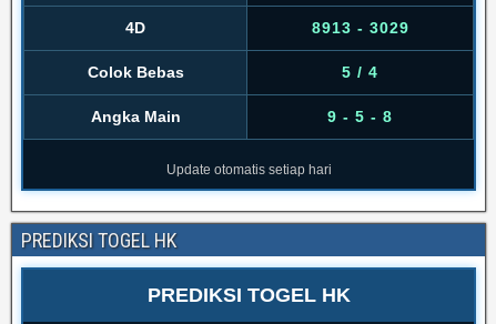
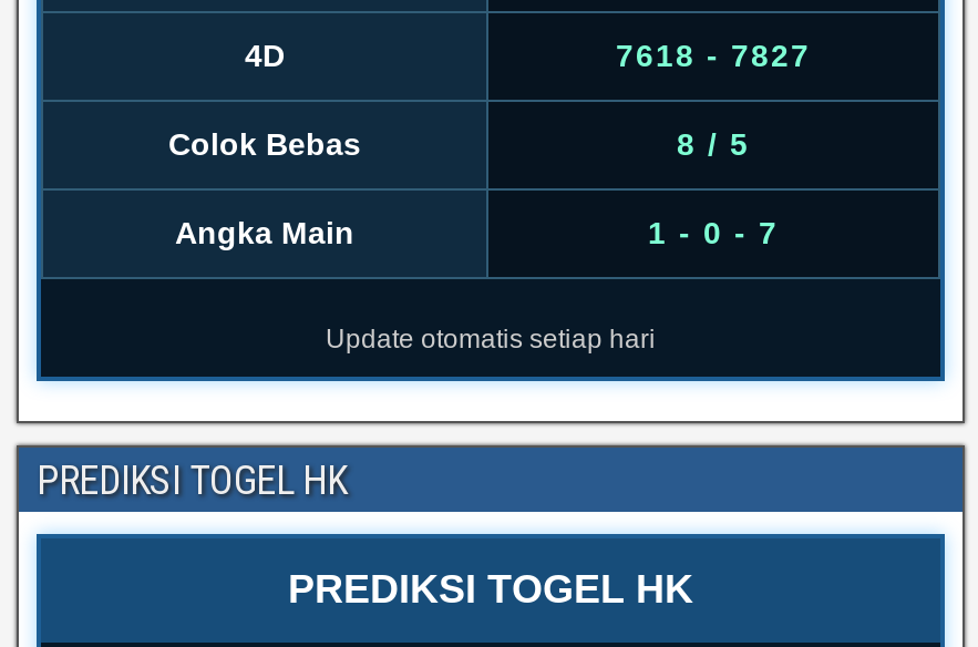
[311,19,409,37] 8913 - 3029 -> [616,38,811,73] 7618 - 7827
[342,63,378,81] 5 / 4 -> [677,127,750,162] 8 / 5
[327,108,393,125] 9 - 5 - 8 -> [648,215,779,251] 1 - 0 - 7

